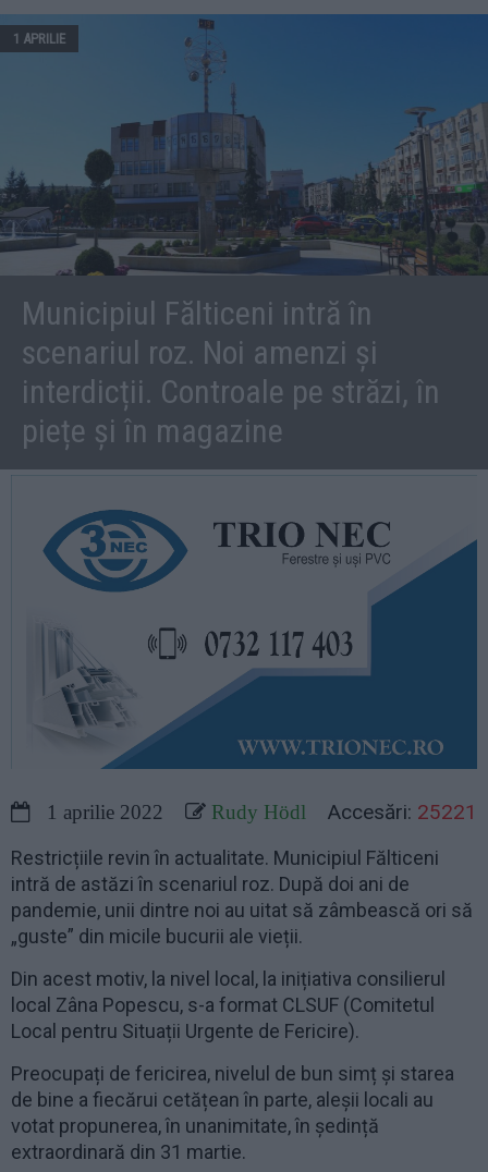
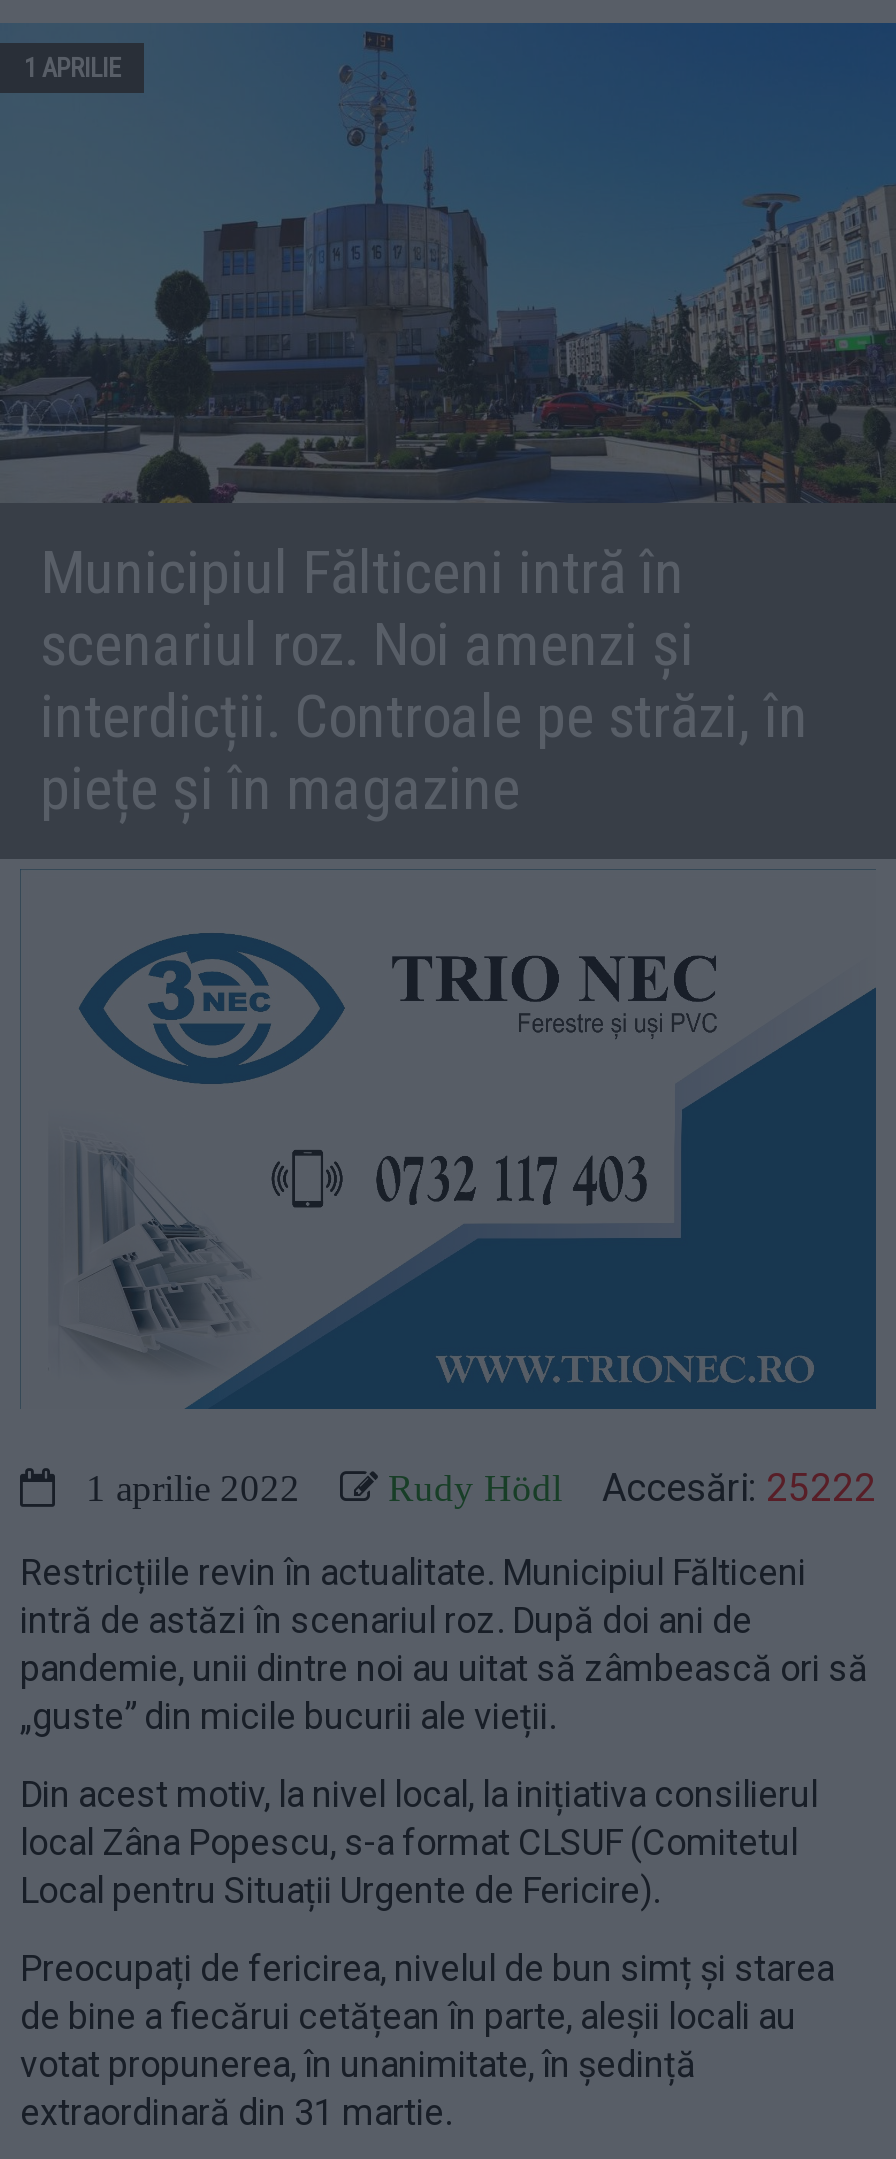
[211,799,477,824] Rudy Hödl Accesări: 25221 -> [388,1465,876,1511] Rudy Hödl Accesări: 25222

